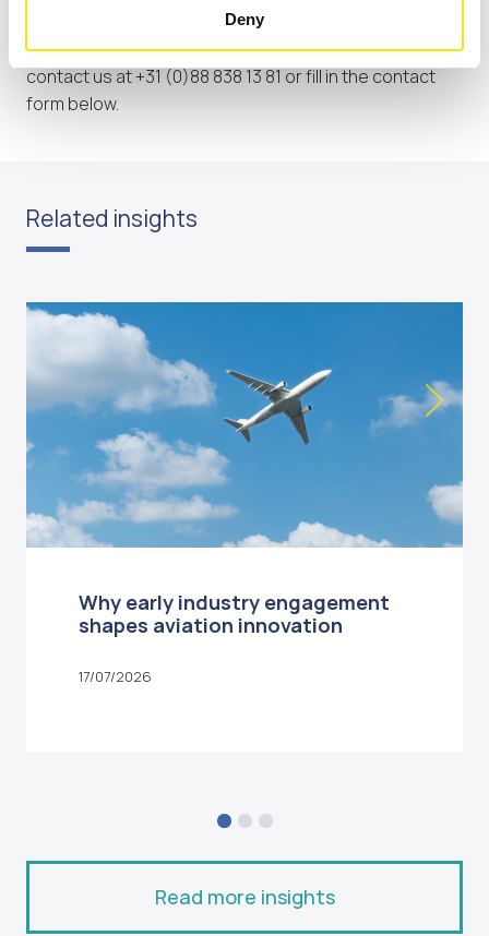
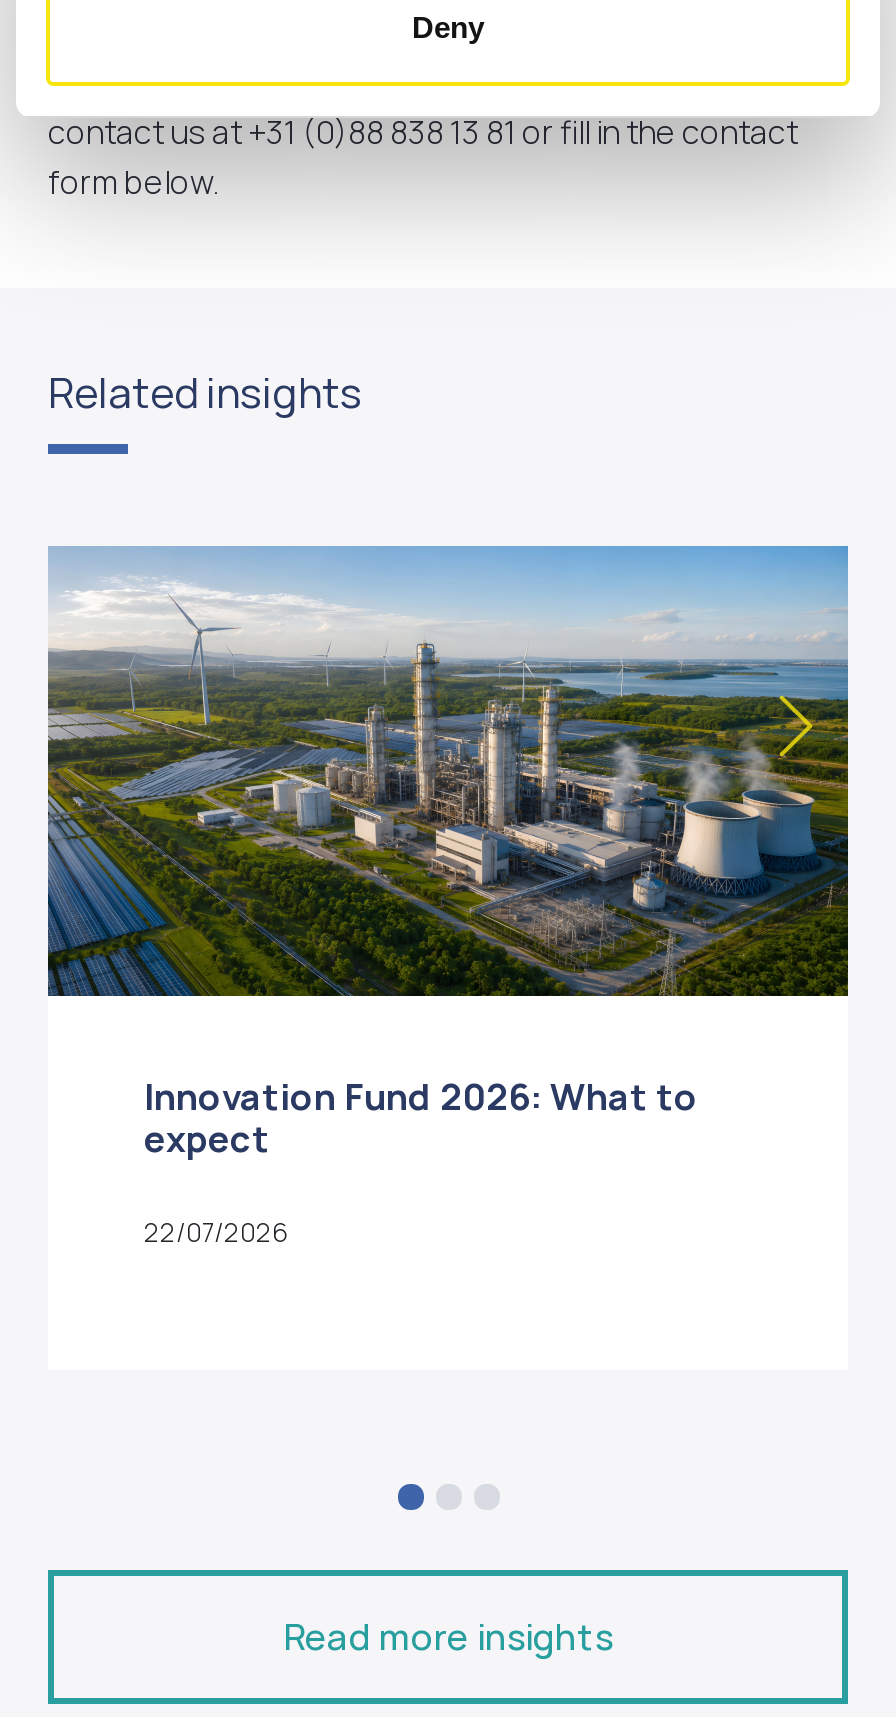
[25,302,464,638] [image] | Why early industry engagement | shapes aviation innovation -> [46,546,850,1162] [image] | Innovation Fund 2026: What to | expect
[79,667,152,686] 17/07/2026 -> [144,1214,290,1250] 22/07/2026

